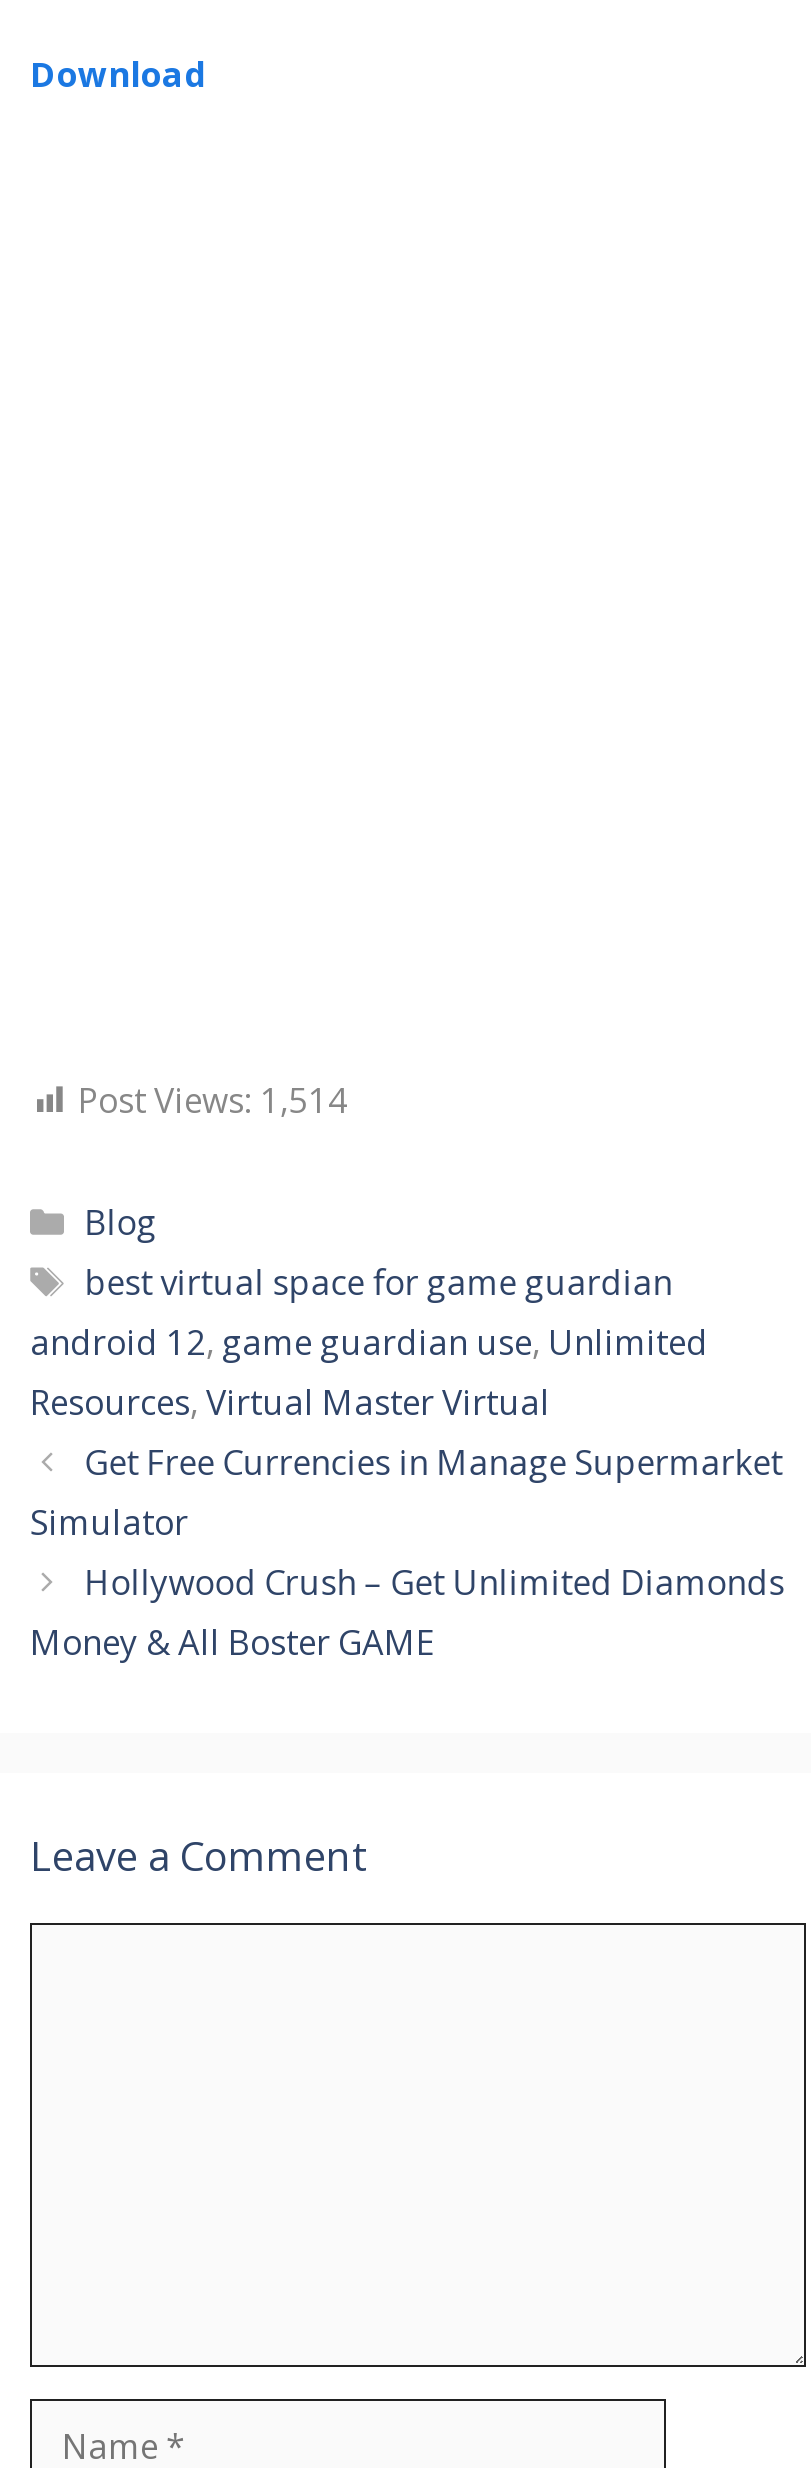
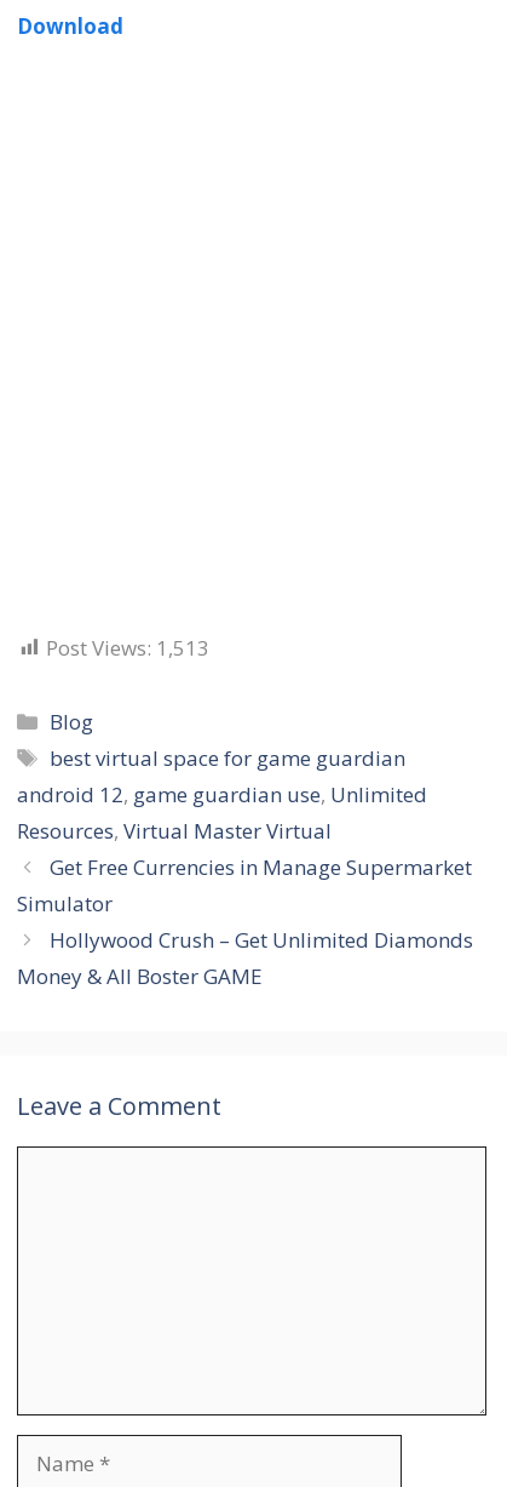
[78,1077,348,1123] Post Views: 1,514 -> [46,634,209,662] Post Views: 1,513

